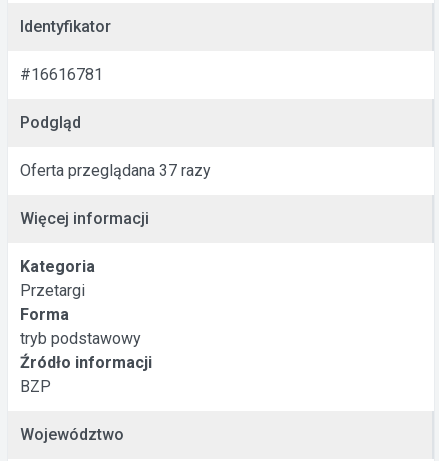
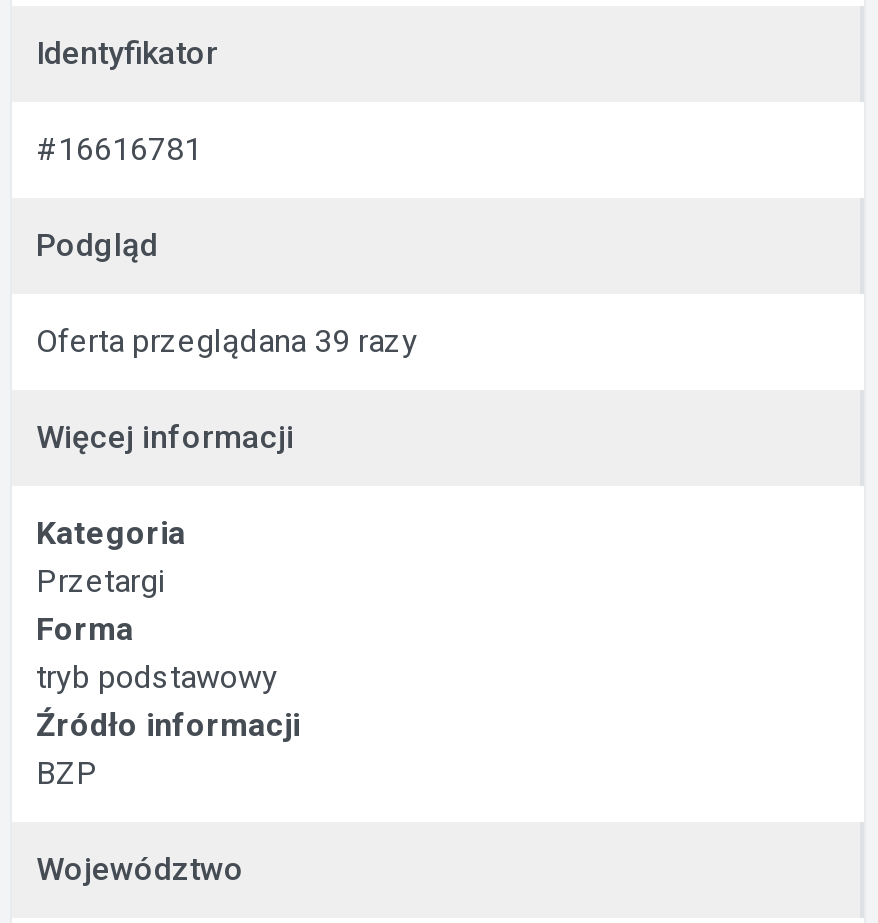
[20,161,211,180] Oferta przeglądana 37 razy -> [36,322,418,360] Oferta przeglądana 39 razy

